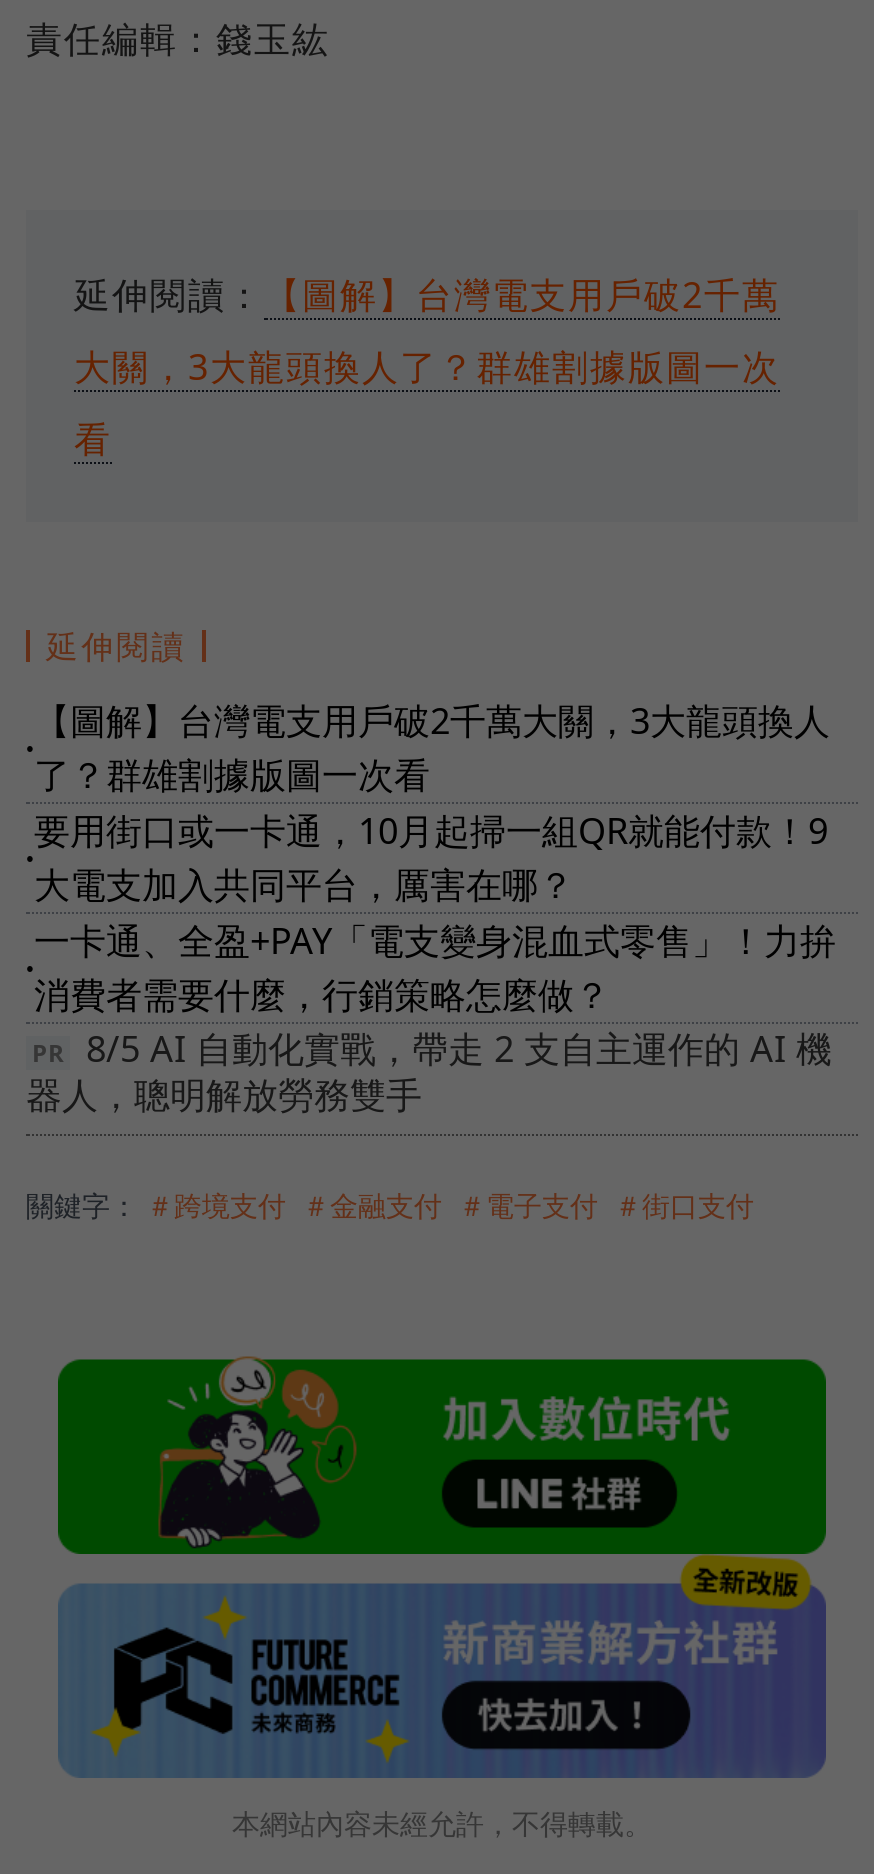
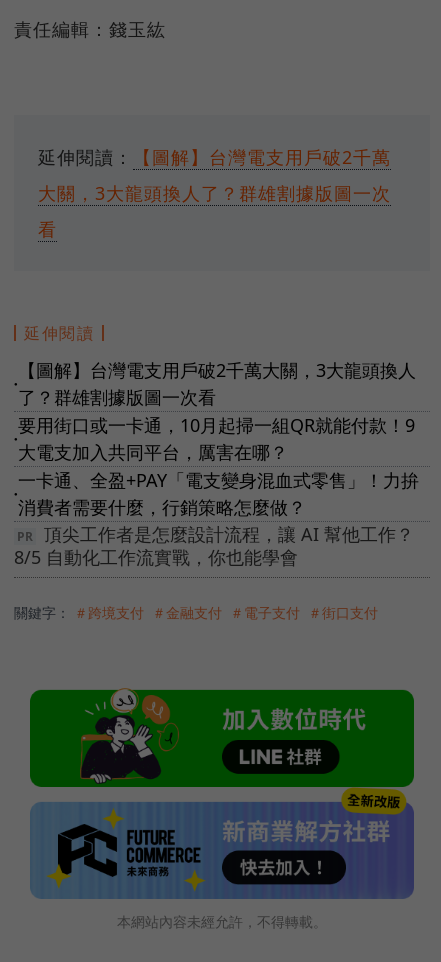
[26,1023,832,1117] 8/5 AI 自動化實戰，帶走 2 支自主運作的 AI 機 | 器人，聰明解放勞務雙手 -> [14,522,414,569] 頂尖工作者是怎麼設計流程，讓 AI 幫他工作？ | 8/5 自動化工作流實戰，你也能學會

